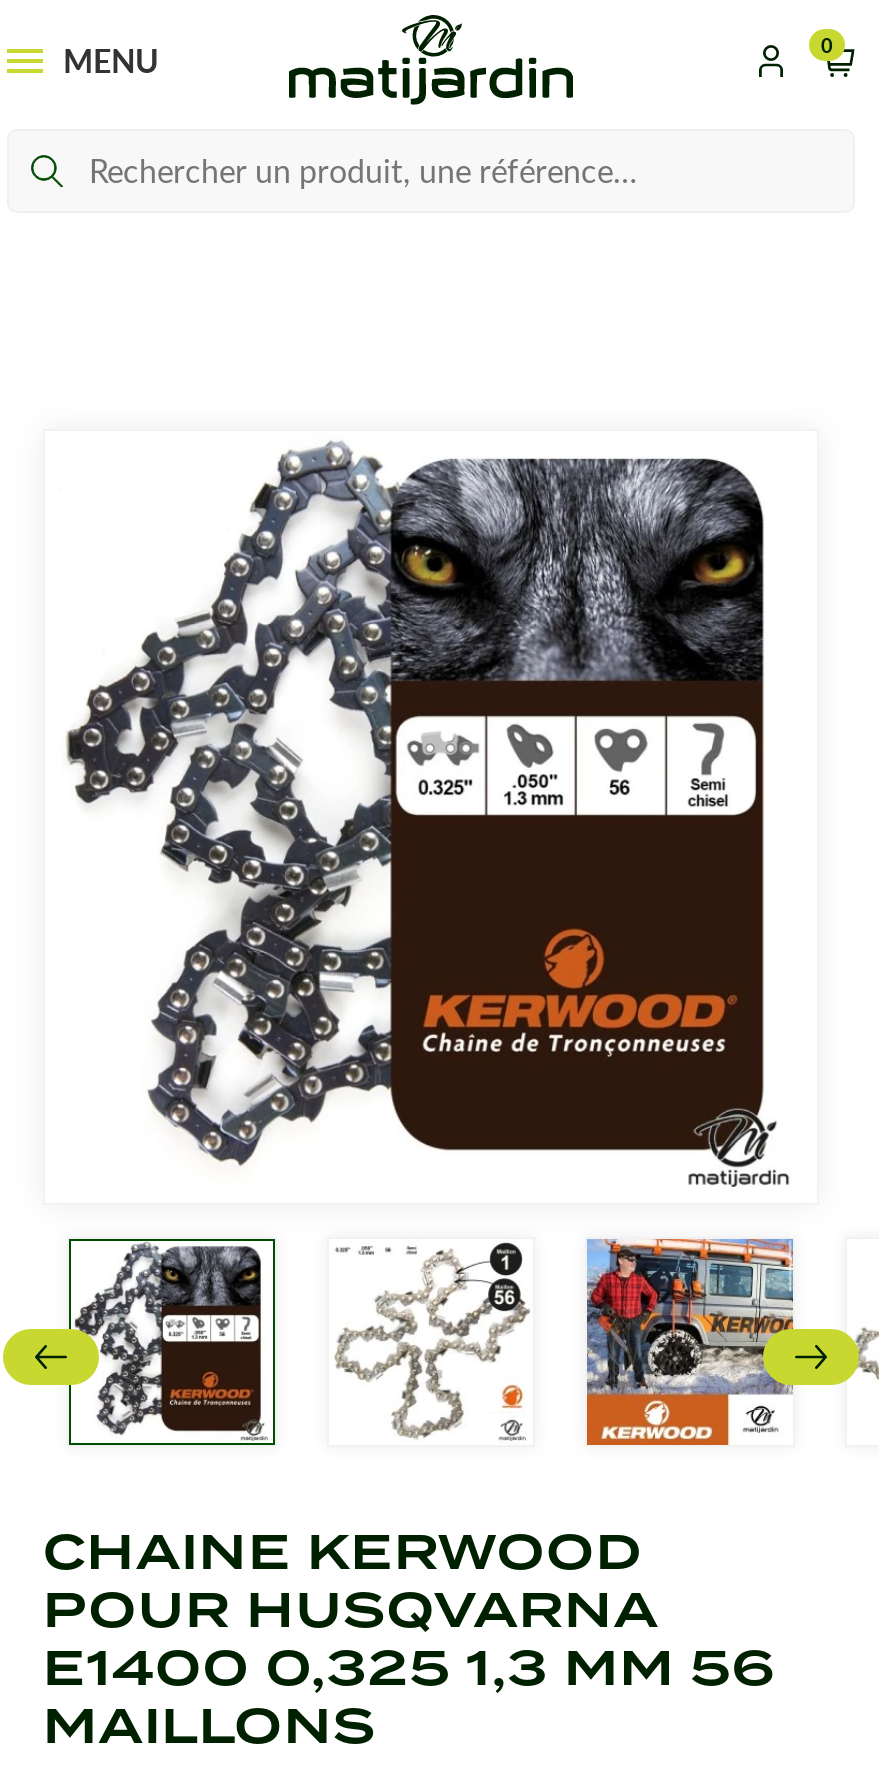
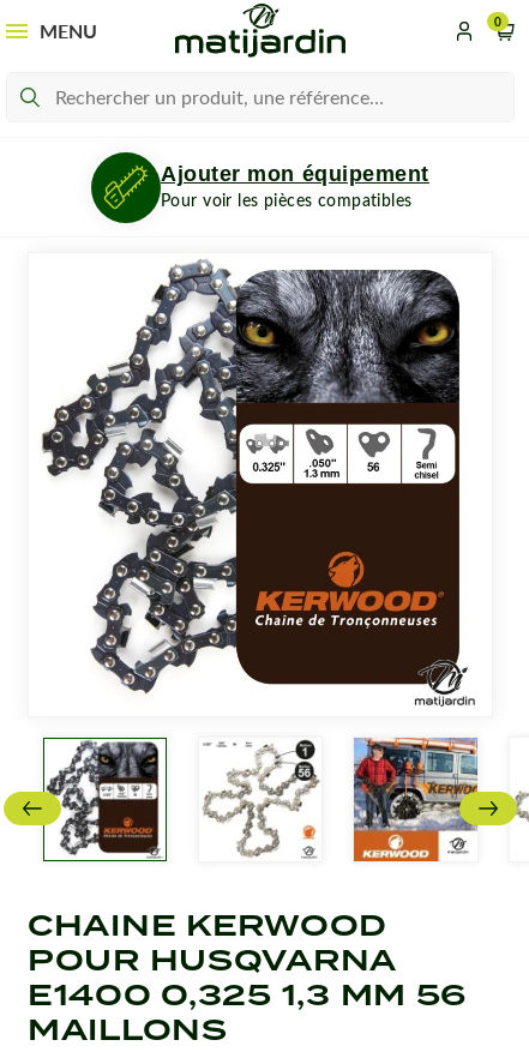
none -> [90,151,429,224] [image] | Ajouter mon équipement | Pour voir les pièces compatibles

